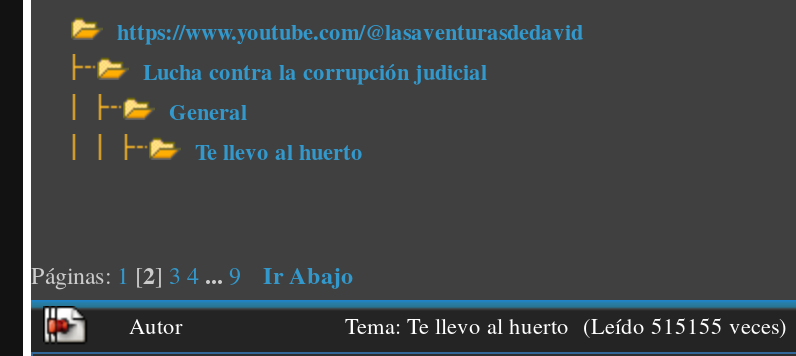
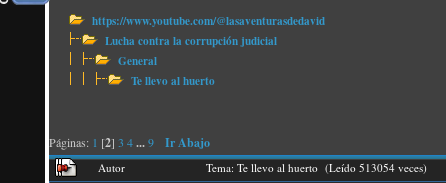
[345,310,787,340] Tema: Te llevo al huerto (Leído 515155 veces) -> [206,160,427,175] Tema: Te llevo al huerto (Leído 513054 veces)

